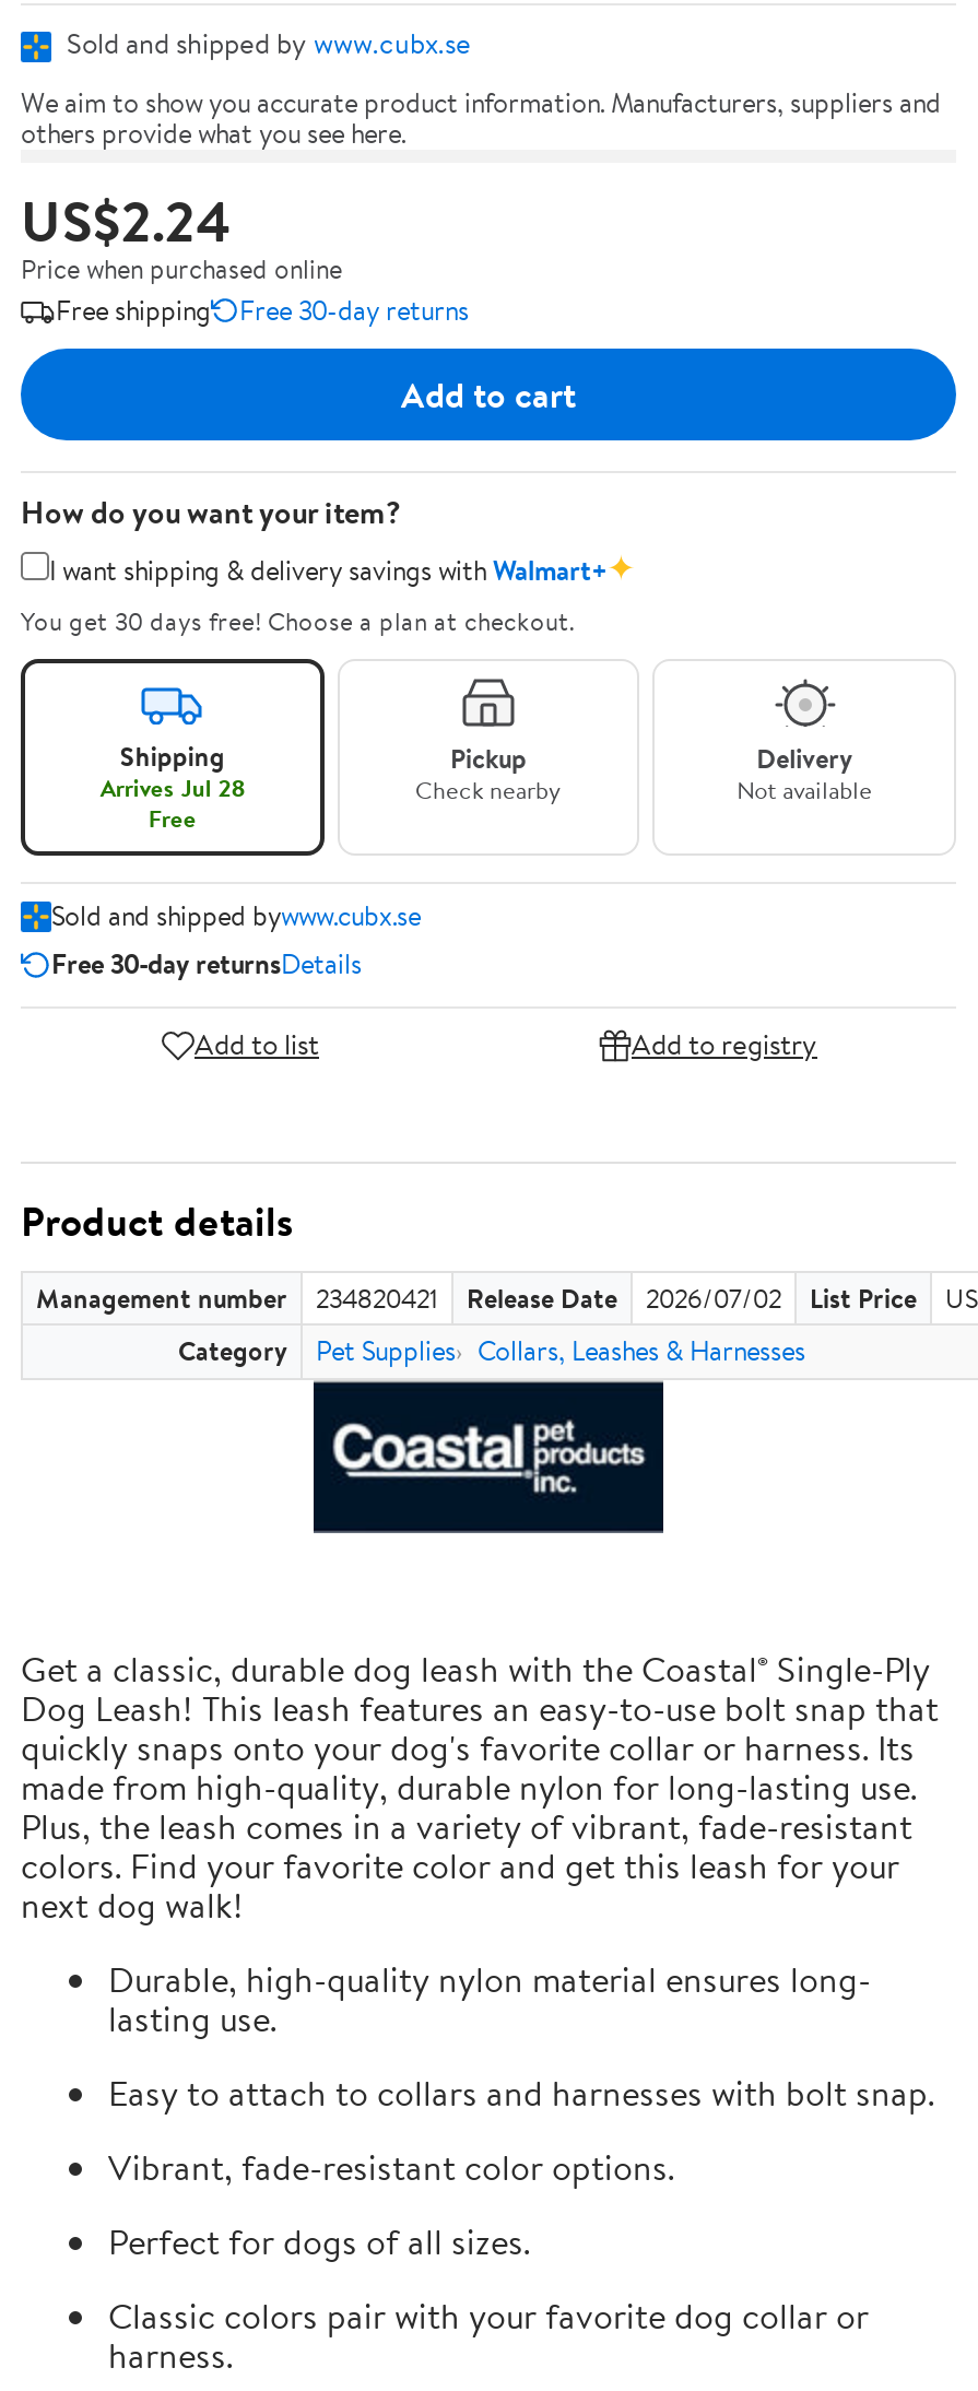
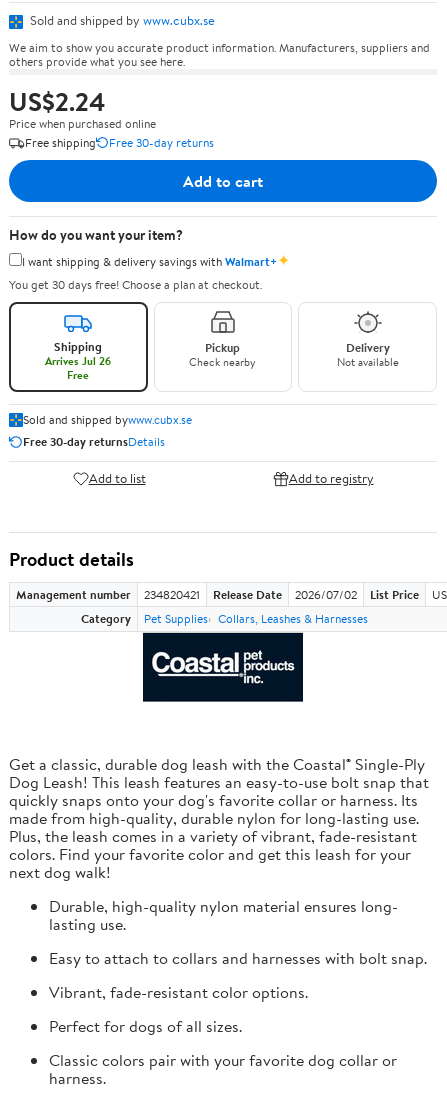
[100,770,244,805] Arrives Jul 28 -> [45,353,111,369] Arrives Jul 26

